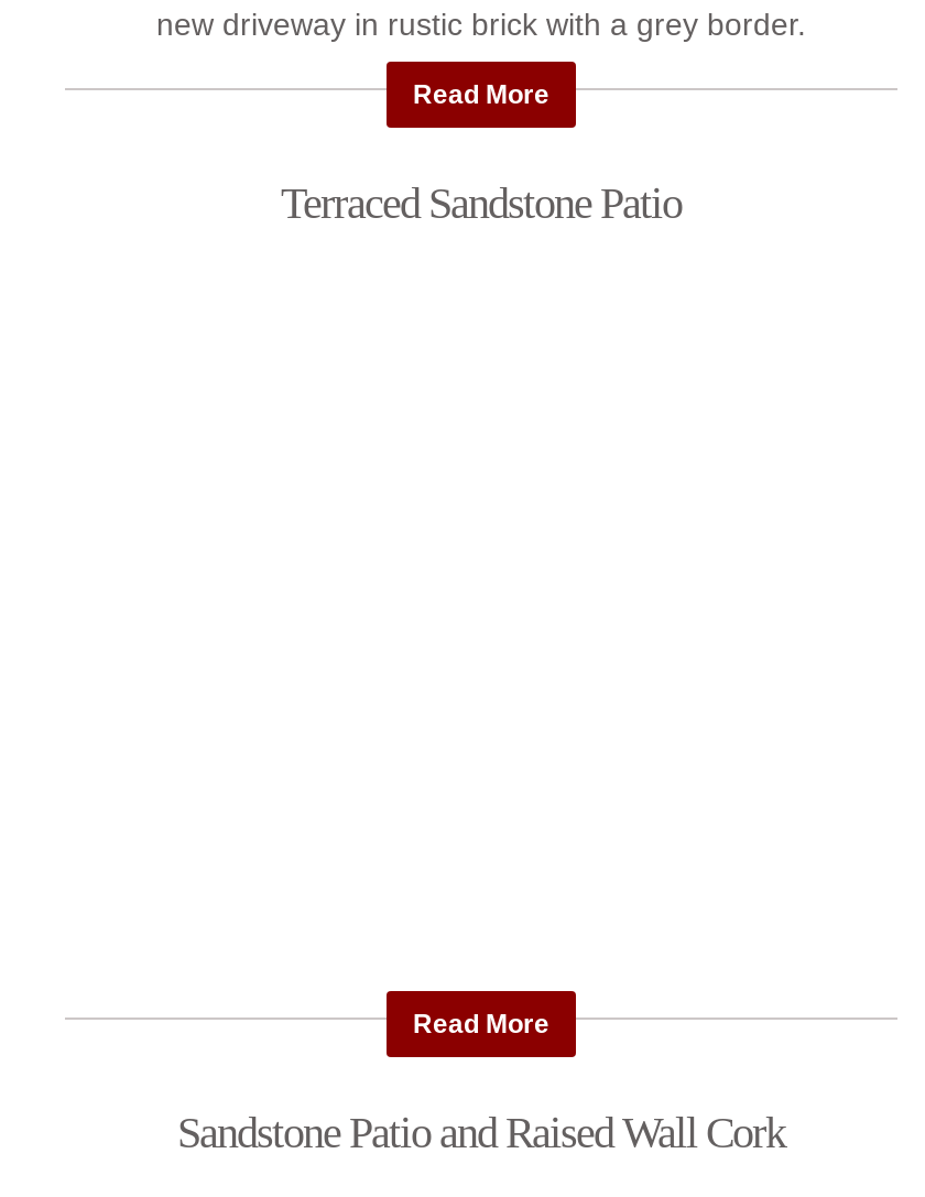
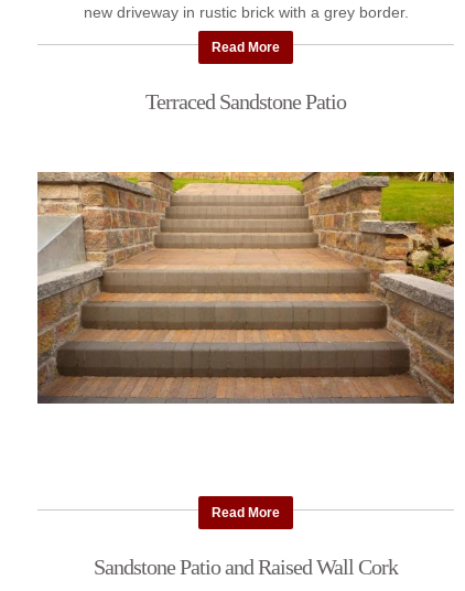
none -> [36,171,455,405] [image]

